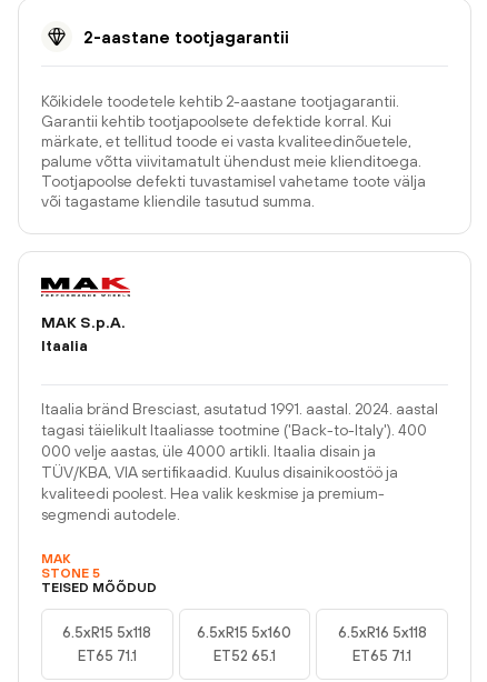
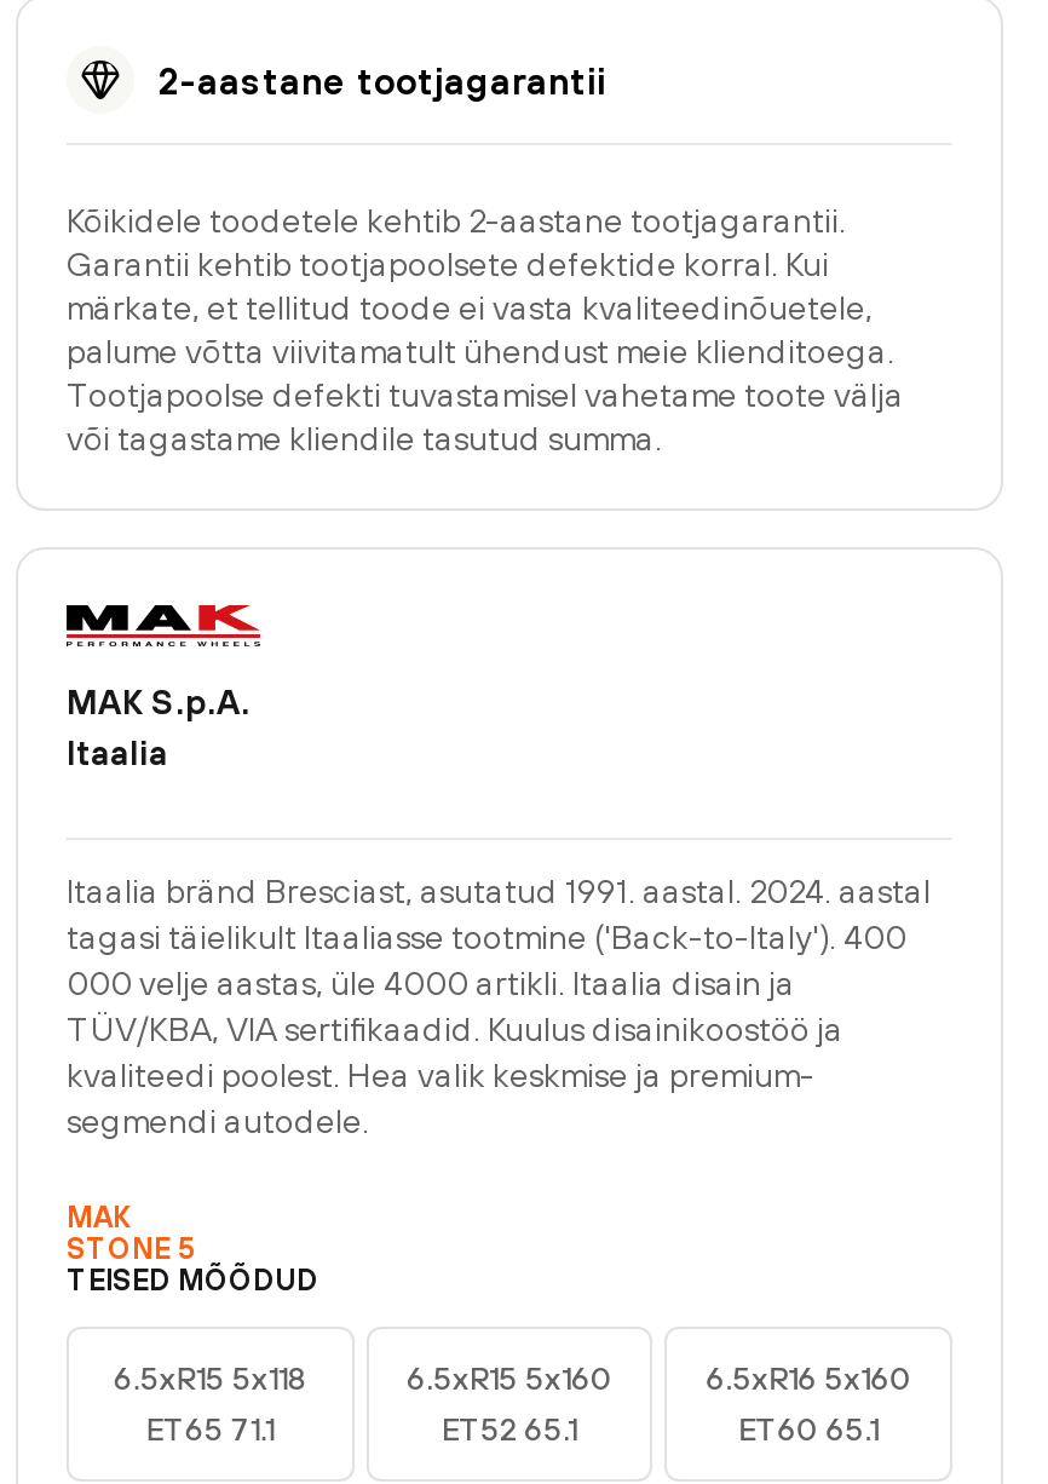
[338,624,427,664] 6.5xR16 5x118 | ET65 71.1 -> [706,1361,911,1448] 6.5xR16 5x160 | ET60 65.1

